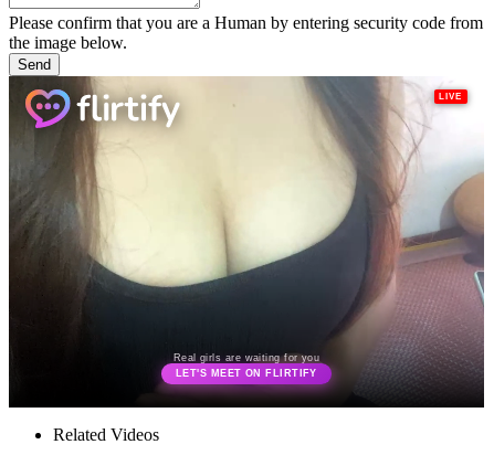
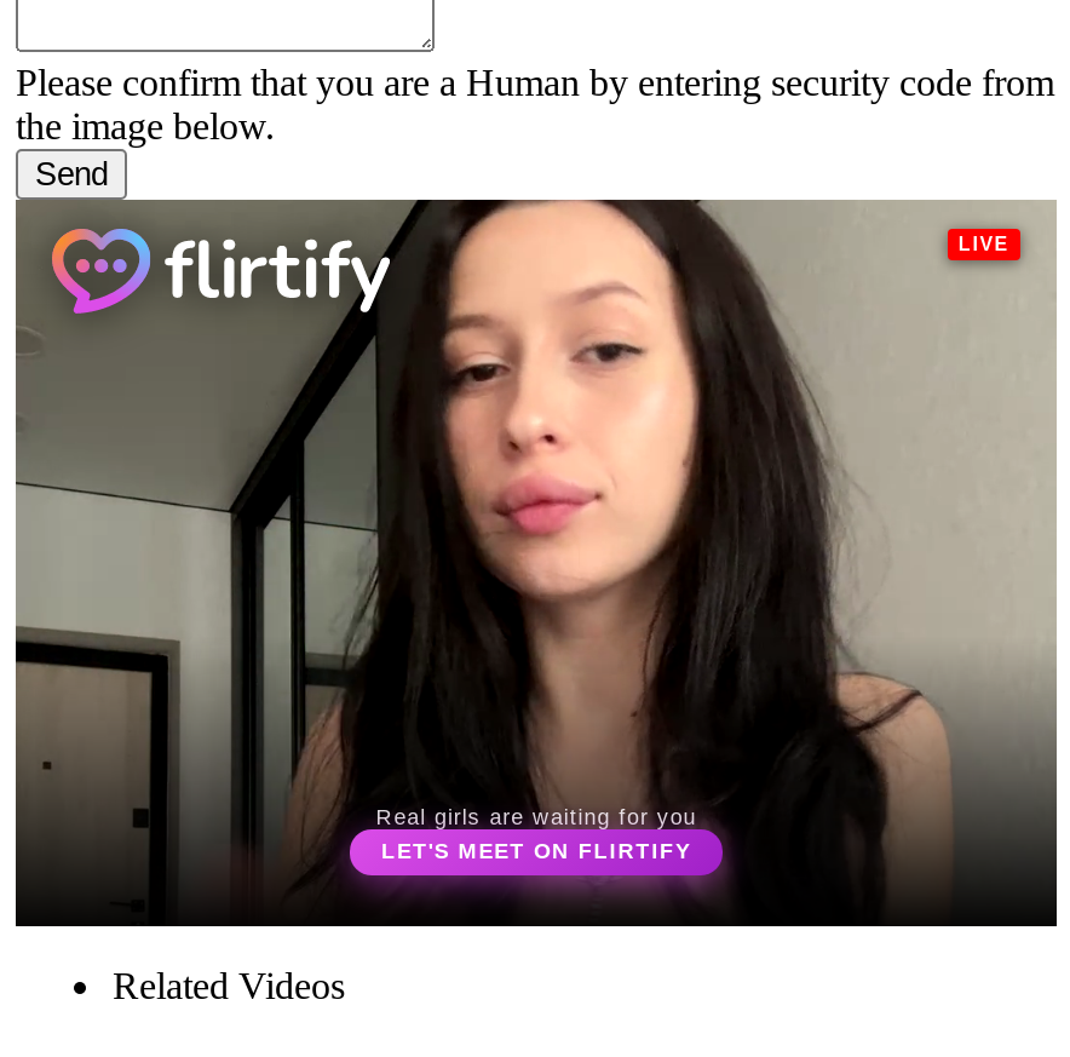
[9,76,484,395] [image] -> [16,197,1057,897] [image]

